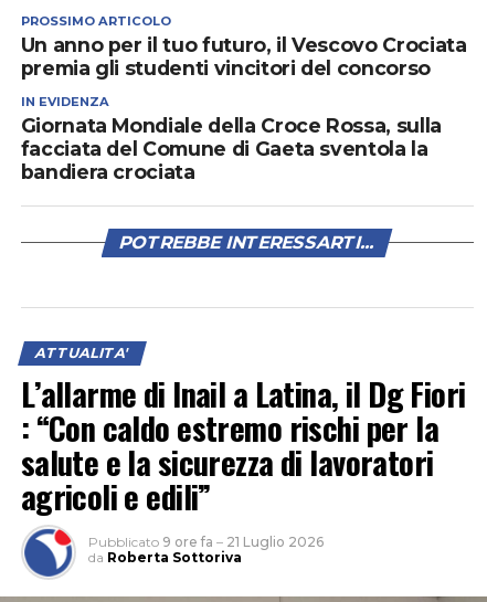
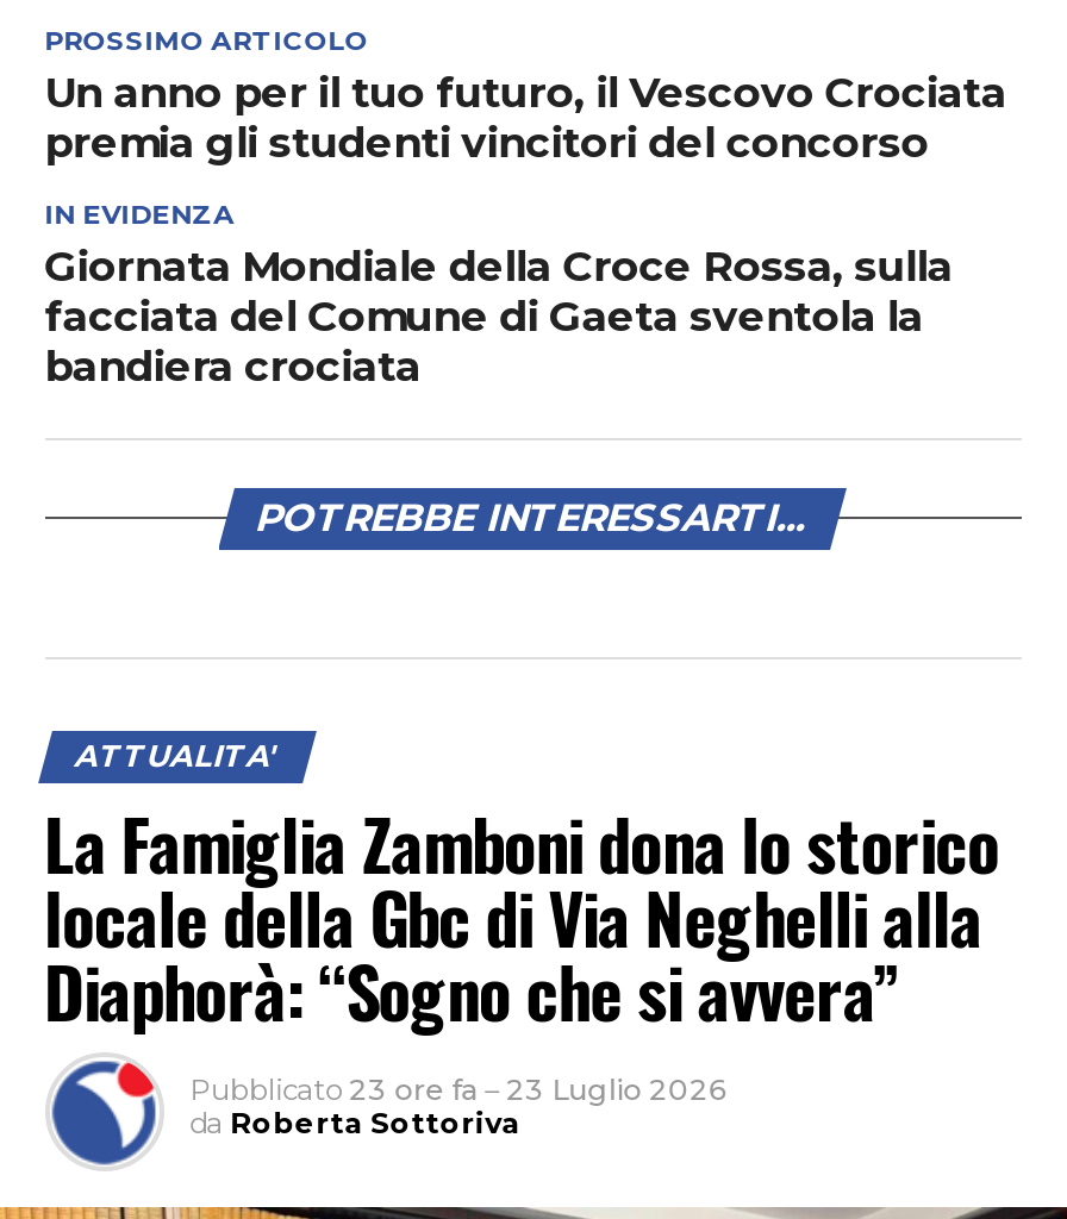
[21,370,466,550] L’allarme di Inail a Latina, il Dg Fiori | : “Con caldo estremo rischi per la | salute e la sicurezza di lavoratori | agricoli e edili” | Pubblicato 9 ore fa – 21 Luglio 2026 -> [45,793,999,1107] La Famiglia Zamboni dona lo storico | locale della Gbc di Via Neghelli alla | Diaphorà: “Sogno che si avvera” | Pubblicato 23 ore fa – 23 Luglio 2026

